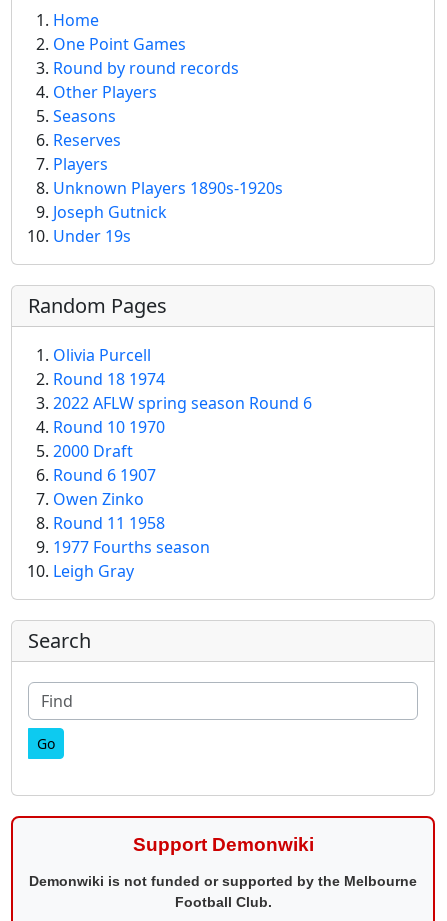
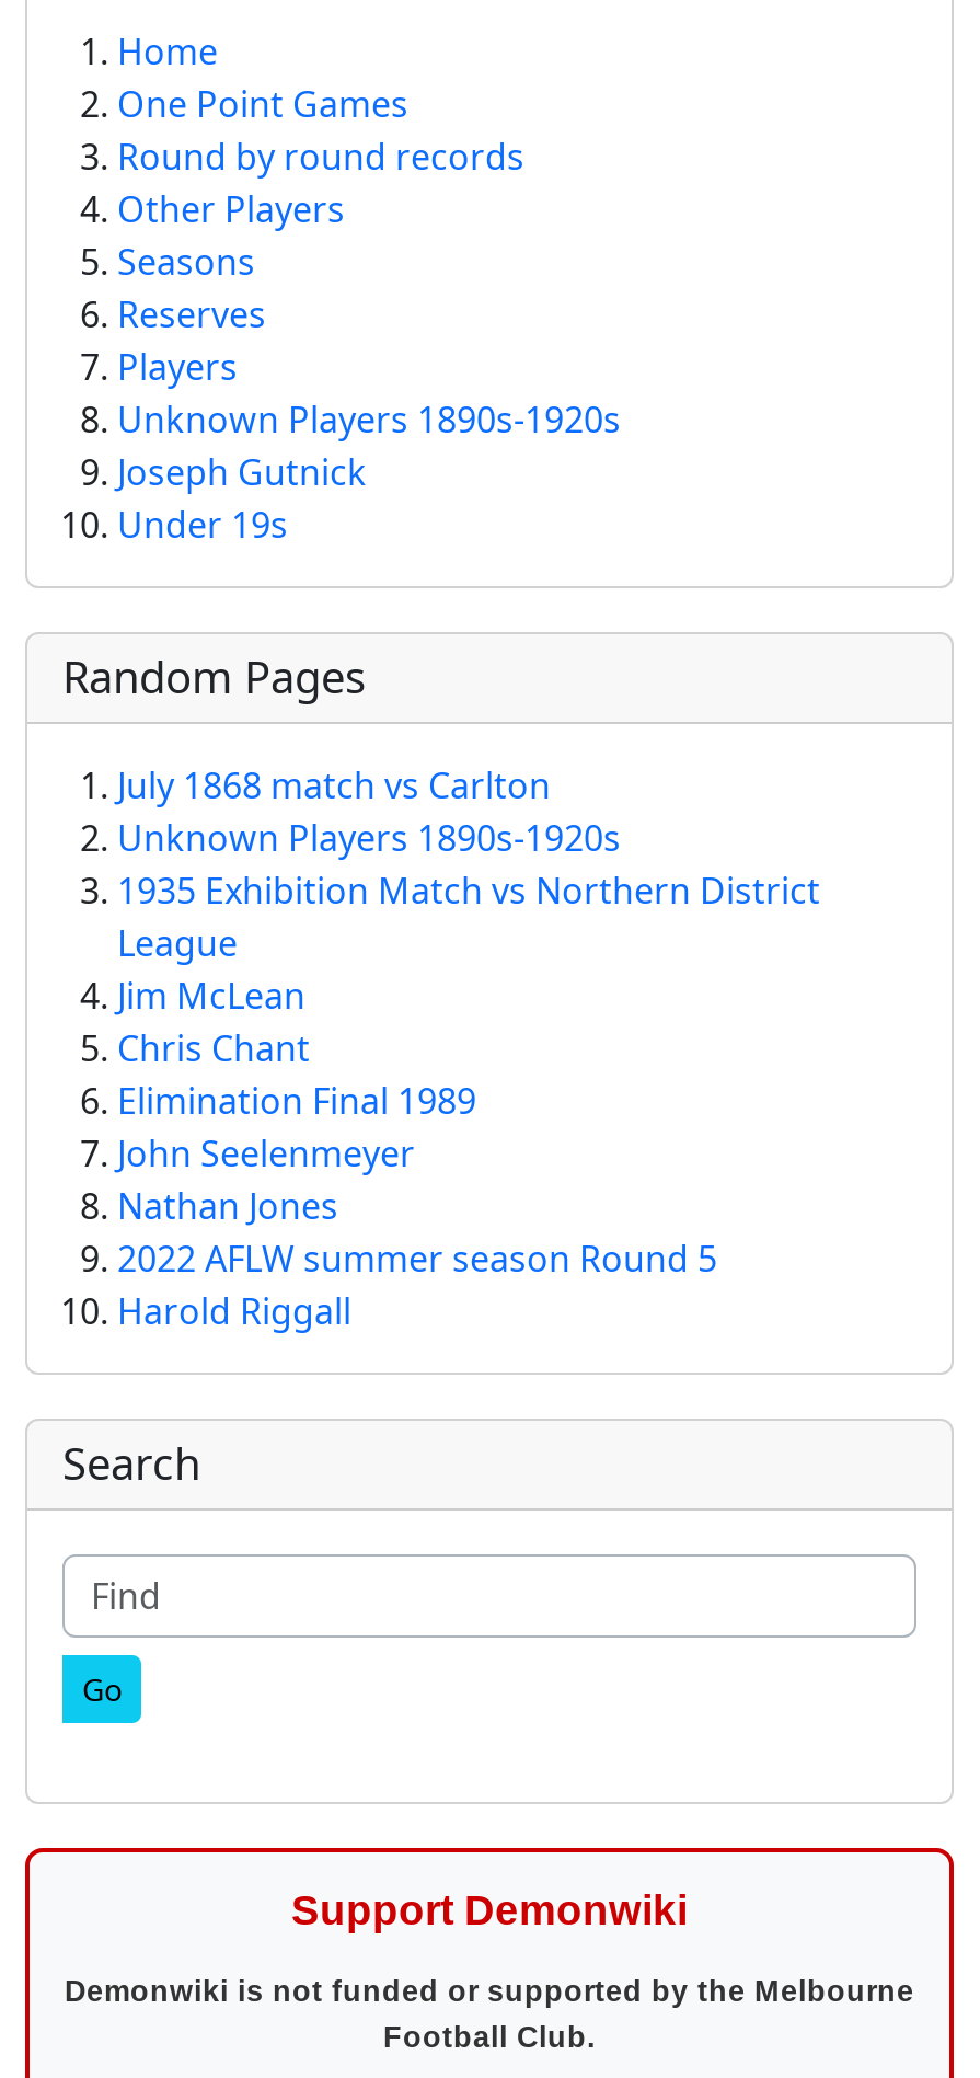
[53,344,312,582] Olivia Purcell | Round 18 1974 | 2022 AFLW spring season Round 6 | Round 10 1970 | 2000 Draft | Round 6 1907 | Owen Zinko | Round 11 1958 | 1977 Fourths season | Leigh Gray -> [117,762,820,1336] July 1868 match vs Carlton | Unknown Players 1890s-1920s | 1935 Exhibition Match vs Northern District | League | Jim McLean | Chris Chant | Elimination Final 1989 | John Seelenmeyer | Nathan Jones | 2022 AFLW summer season Round 5 | Harold Riggall

